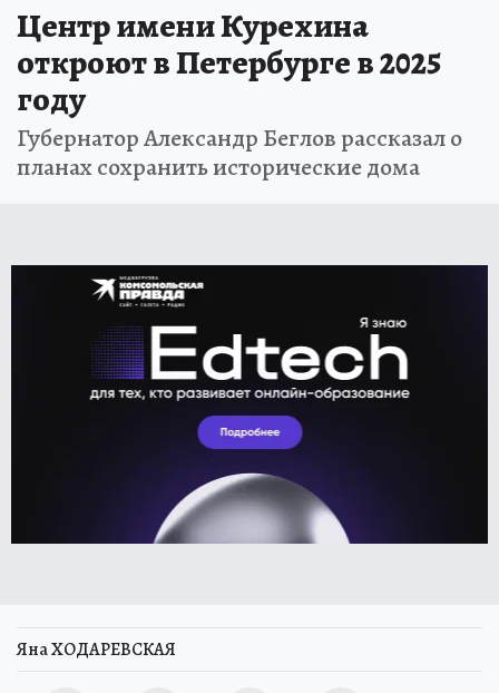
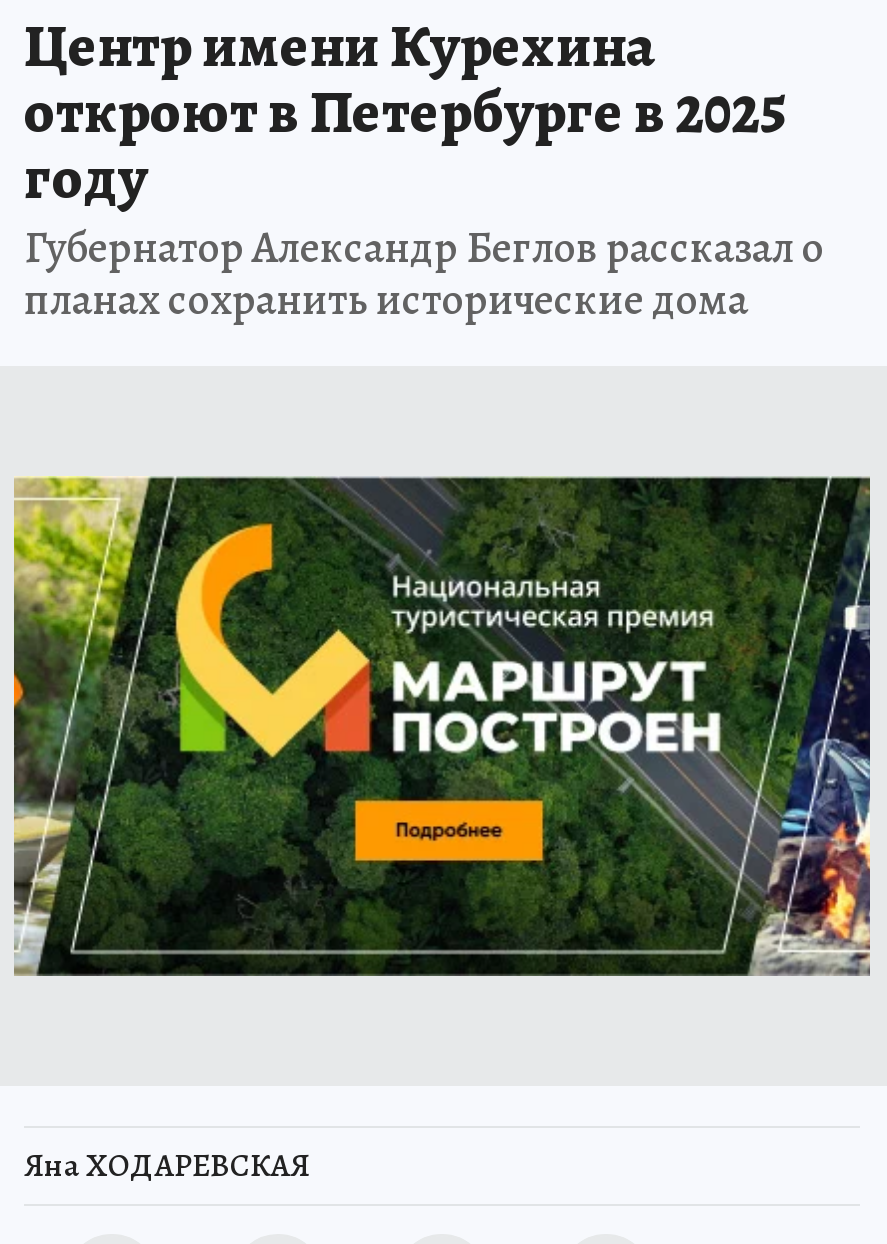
[10,264,489,544] [image] -> [12,476,872,978] [image]

